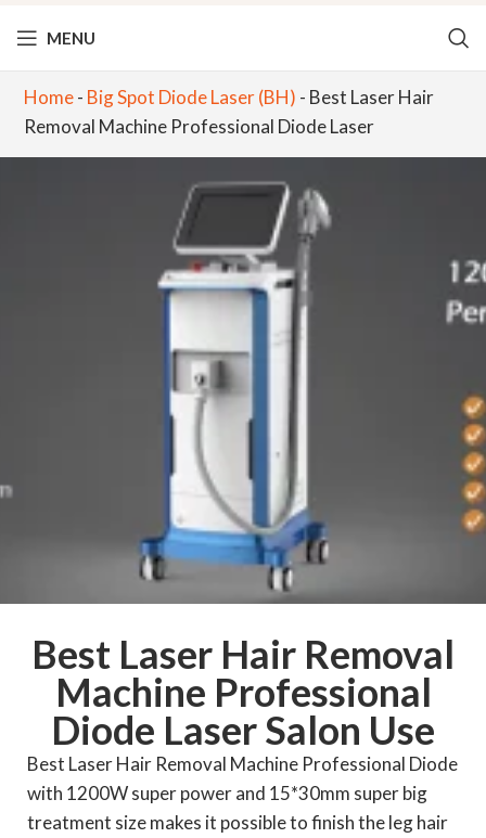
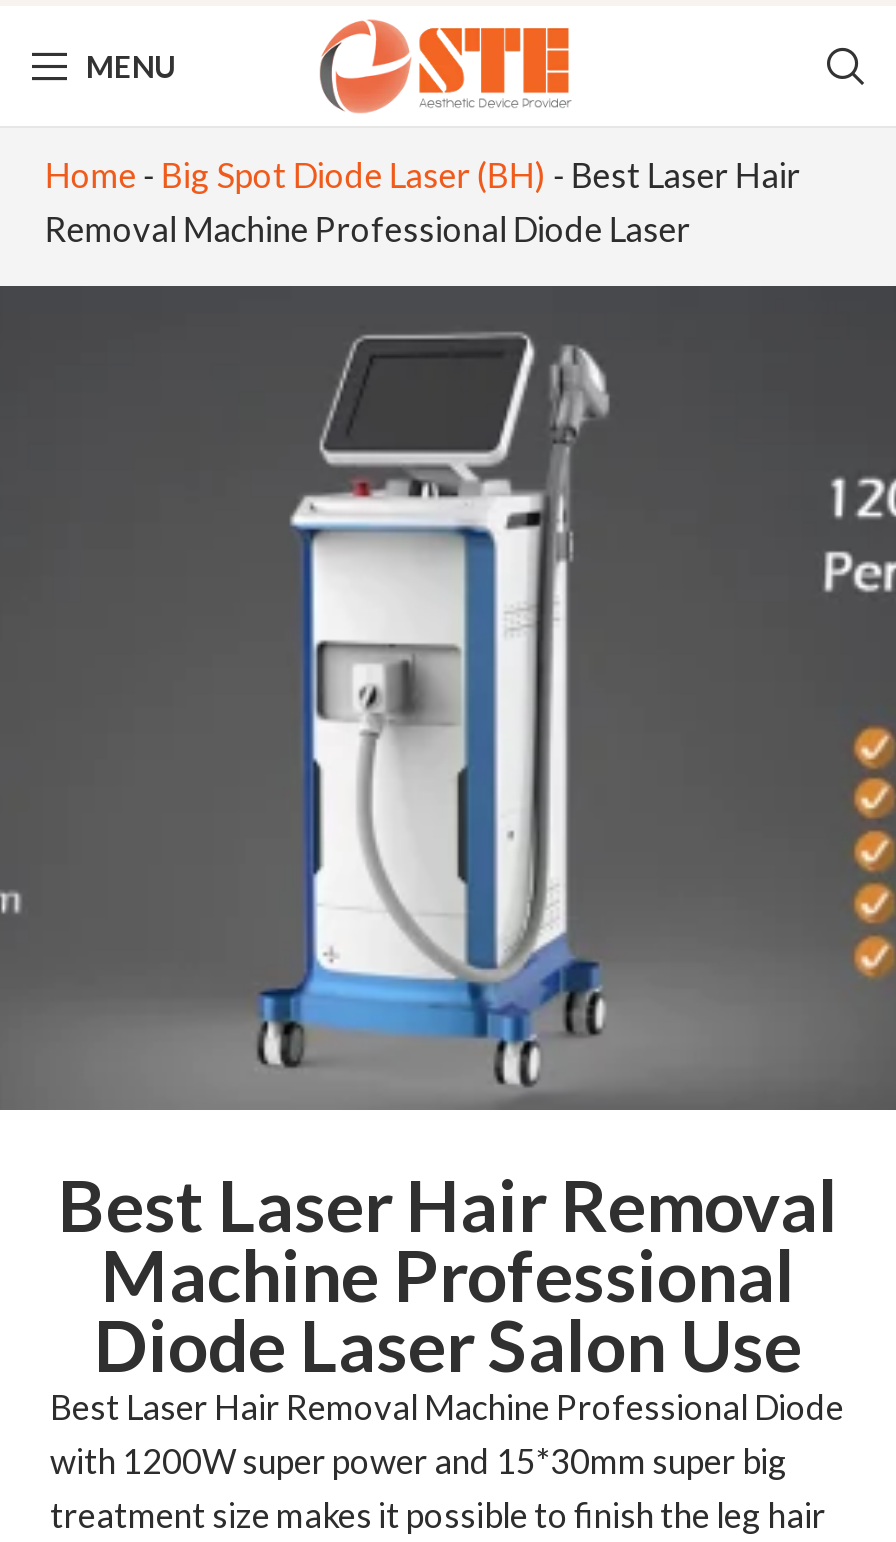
none -> [318,18,572,114] [image]

